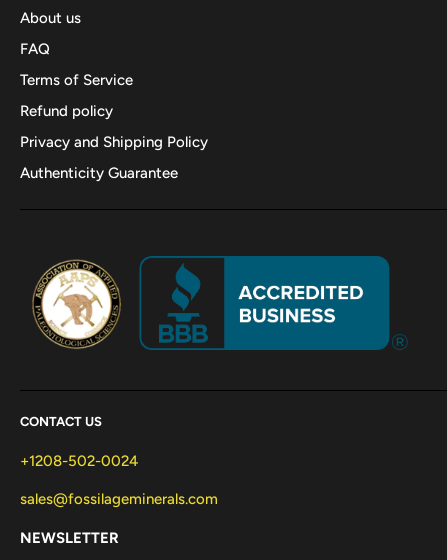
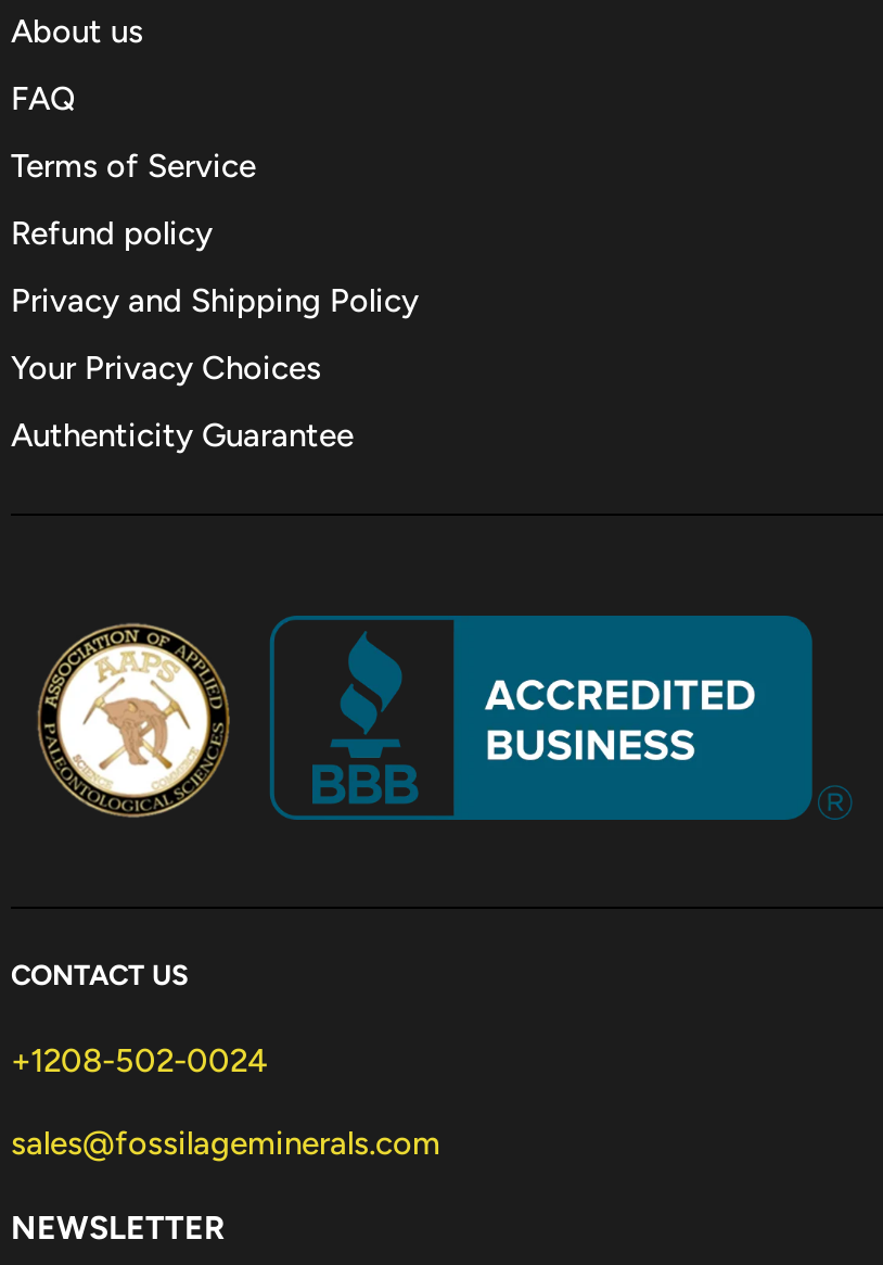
none -> [11,348,321,387] Your Privacy Choices

